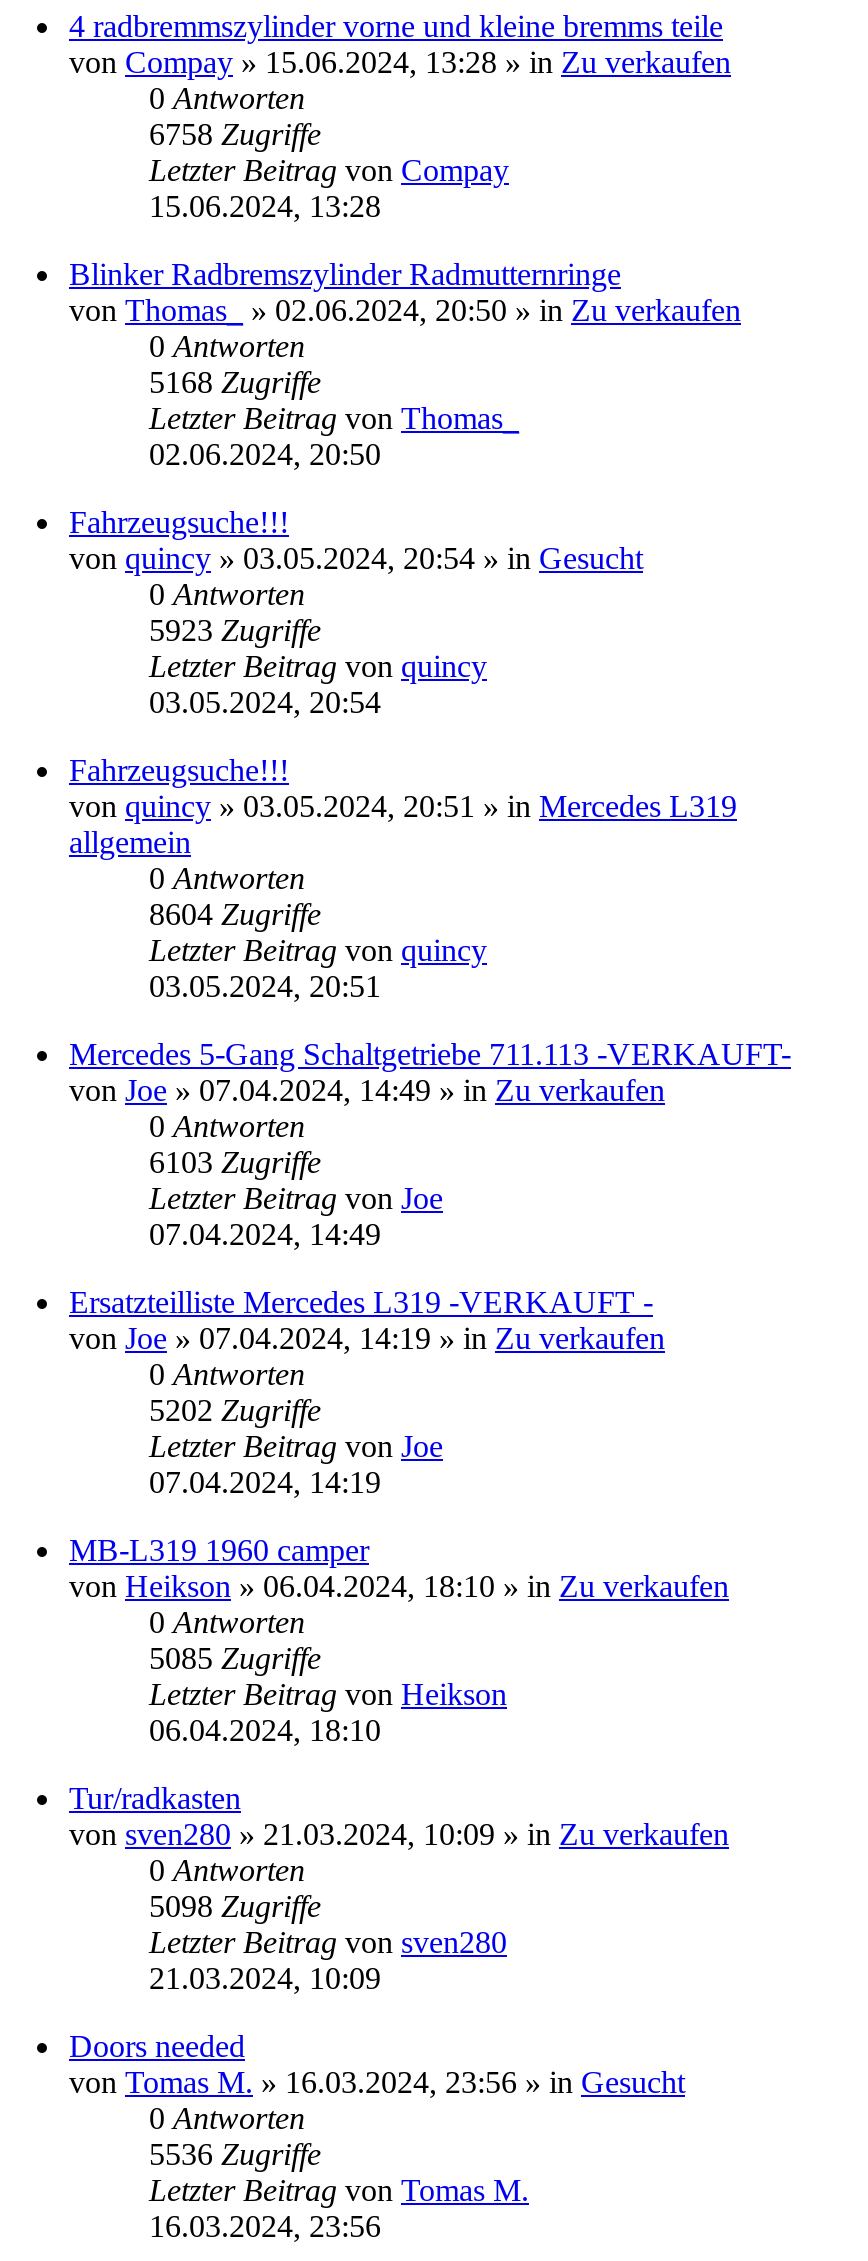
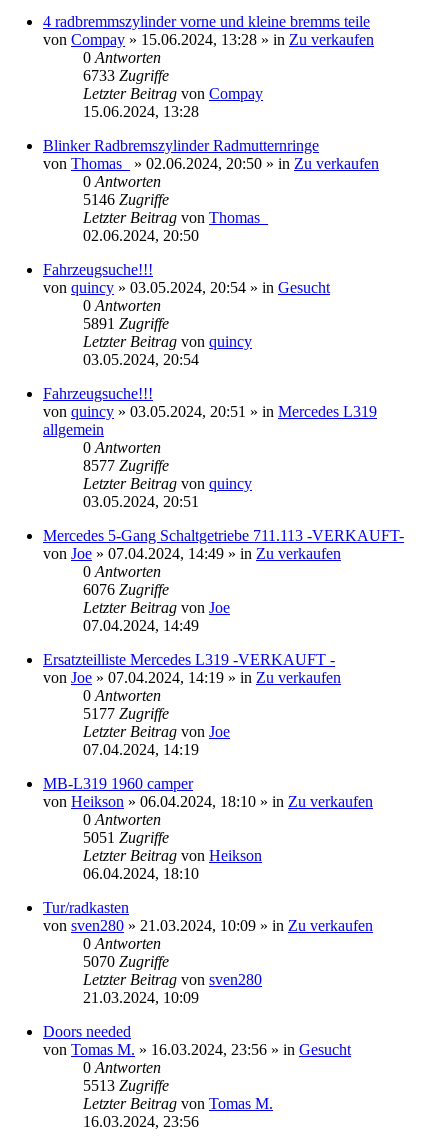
[149,117,321,151] 6758 Zugriffe -> [83,67,169,84] 6733 Zugriffe
[149,365,321,399] 5168 Zugriffe -> [83,191,169,208] 5146 Zugriffe
[149,613,321,647] 5923 Zugriffe -> [83,315,169,332] 5891 Zugriffe
[149,897,321,931] 8604 Zugriffe -> [83,457,169,474] 8577 Zugriffe
[149,1145,321,1179] 6103 Zugriffe -> [83,581,169,598] 6076 Zugriffe
[149,1393,321,1427] 5202 Zugriffe -> [83,705,169,722] 5177 Zugriffe
[149,1641,321,1675] 5085 Zugriffe -> [83,829,169,846] 5051 Zugriffe
[149,1889,321,1923] 5098 Zugriffe -> [83,953,169,970] 5070 Zugriffe
[149,2137,321,2171] 5536 Zugriffe -> [83,1077,169,1094] 5513 Zugriffe

